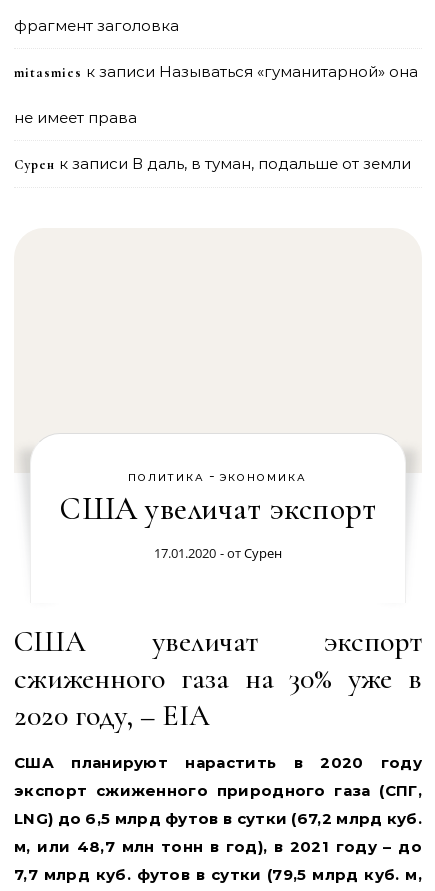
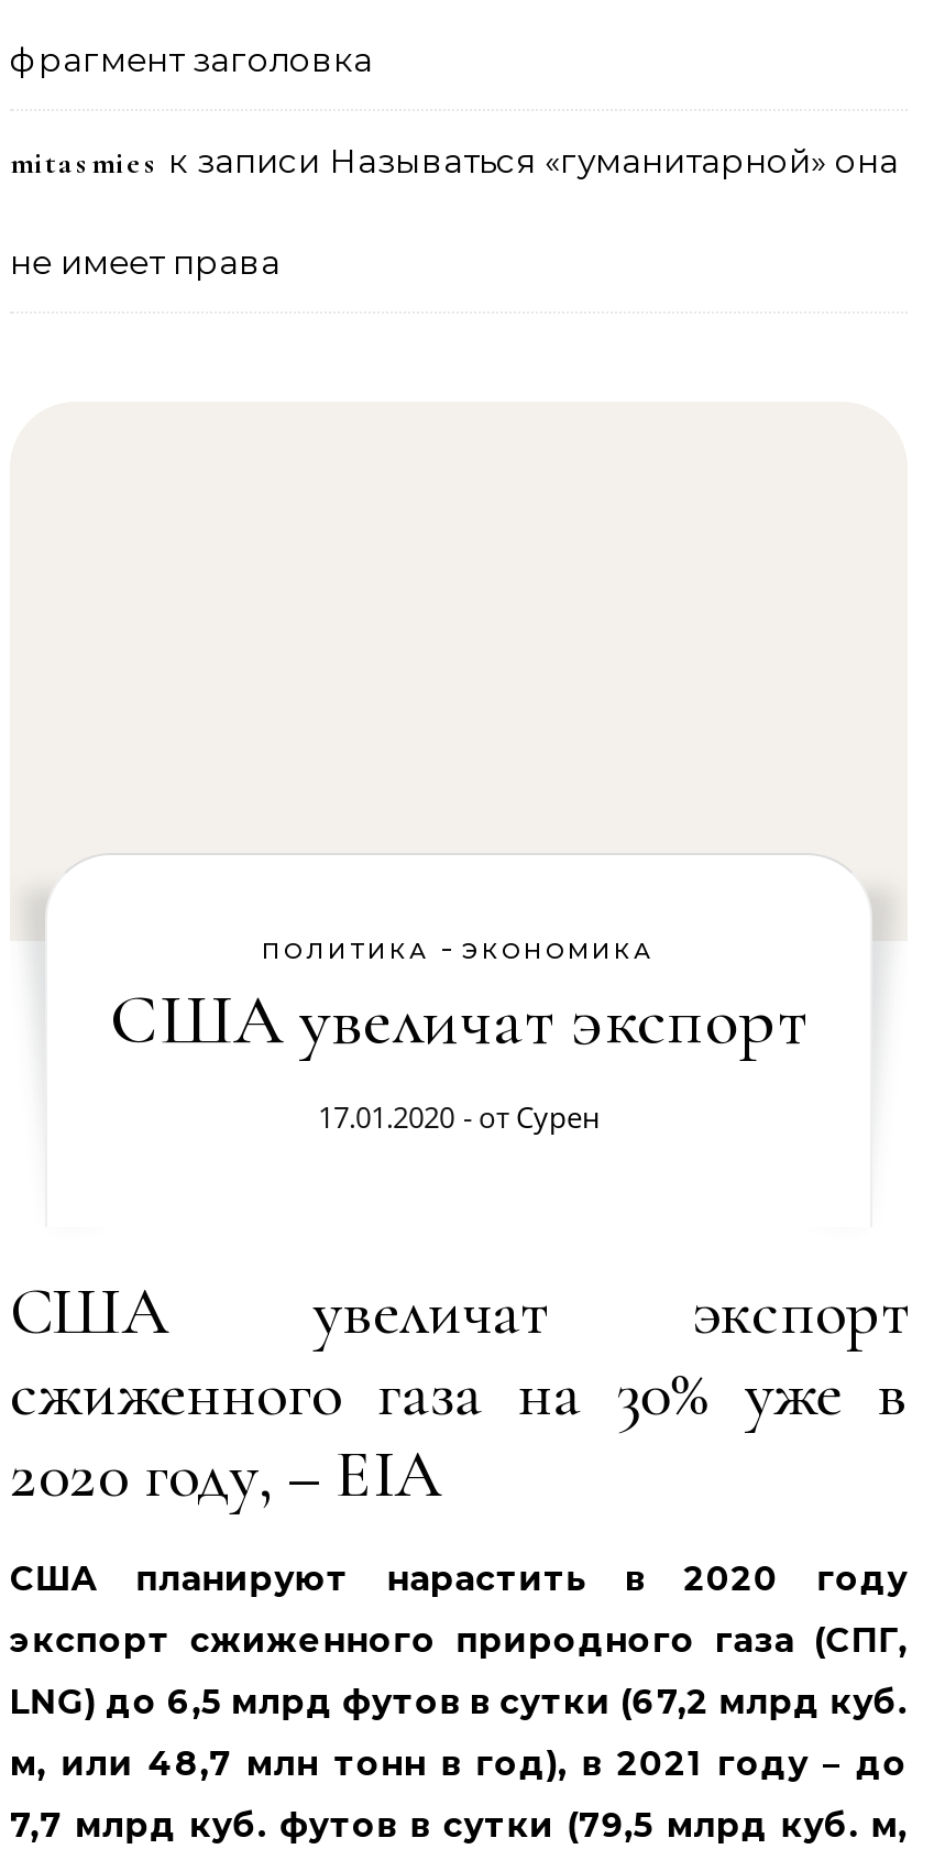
[14,154,411,173] Сурен к записи В даль, в туман, подальше от земли -> none

